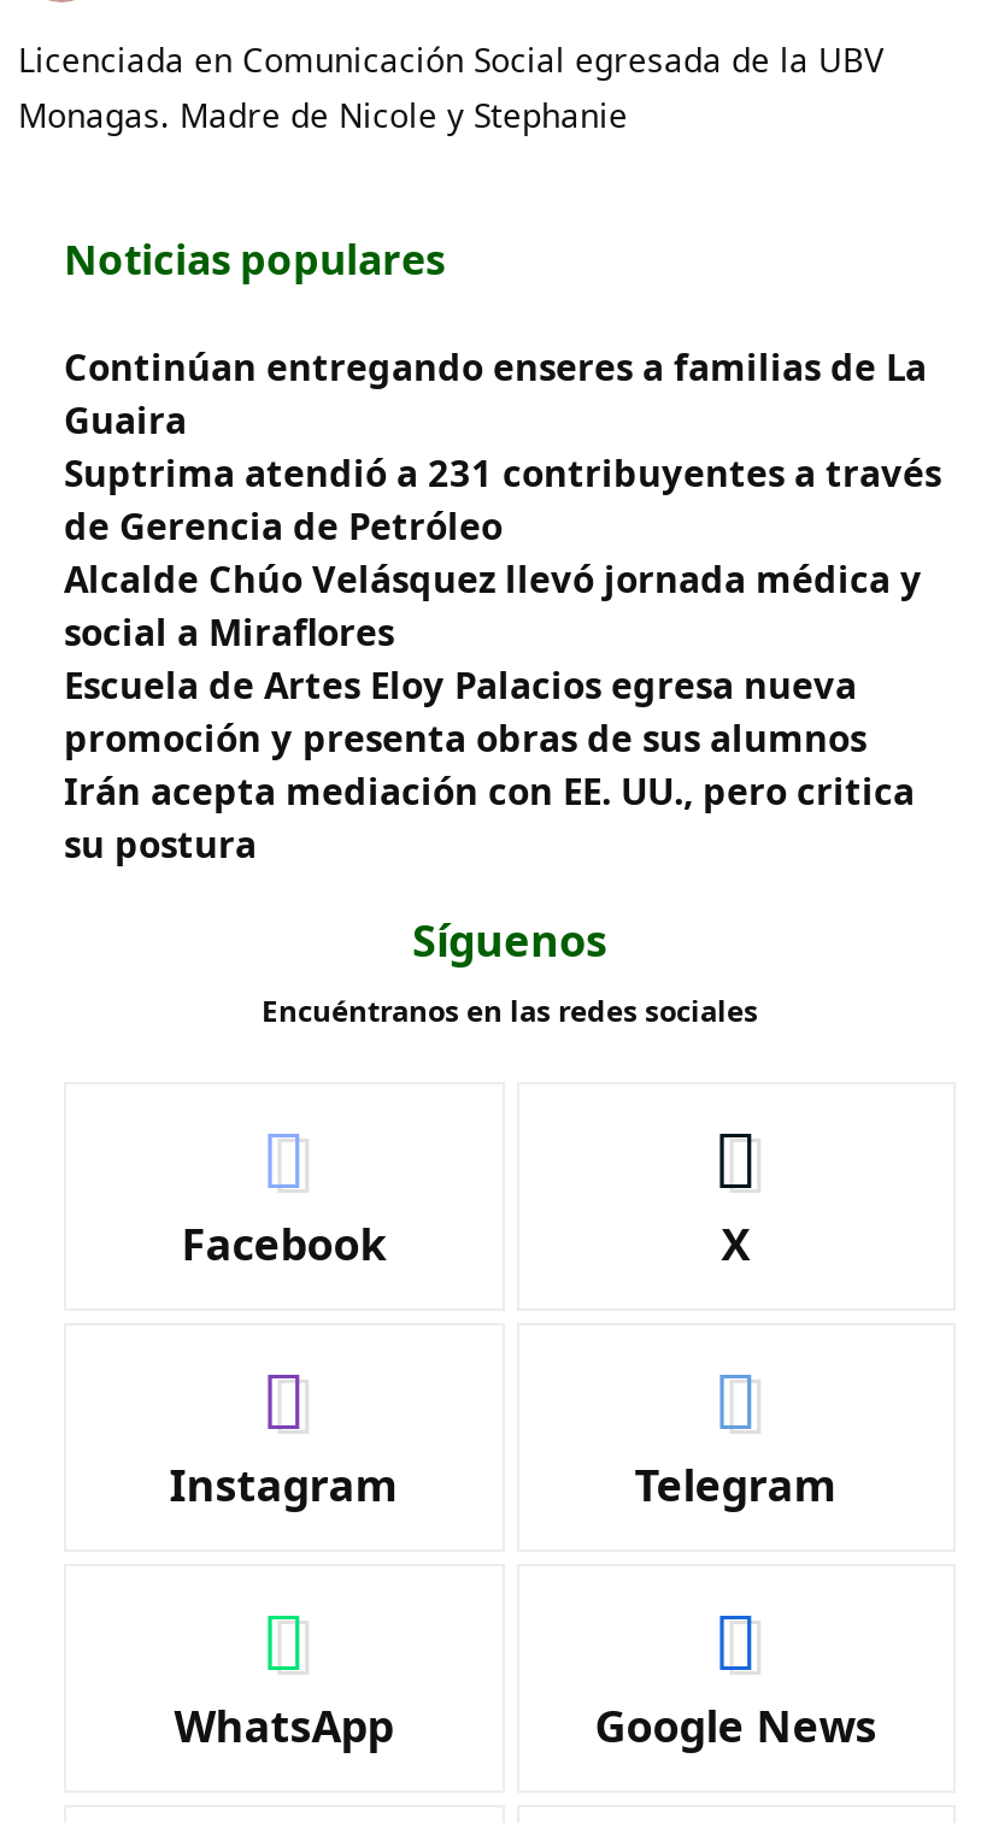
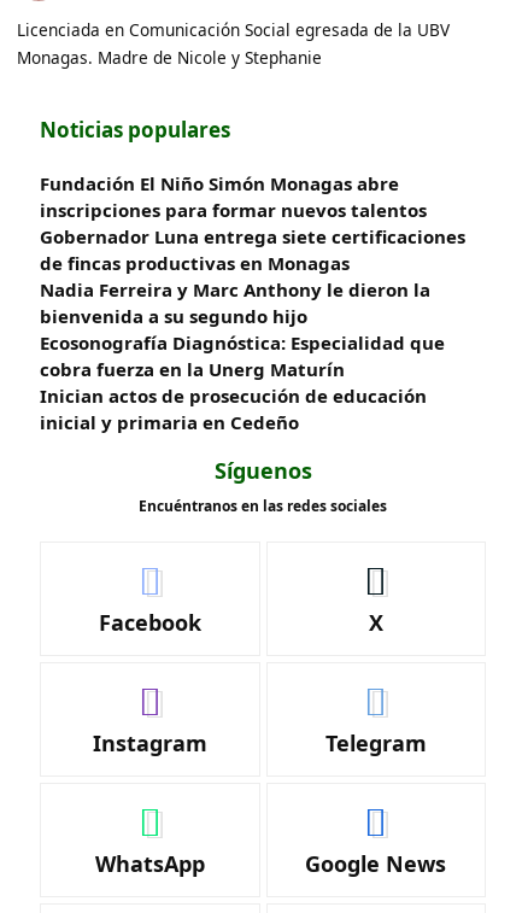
[64,342,941,867] Continúan entregando enseres a familias de La | Guaira | Suptrima atendió a 231 contribuyentes a través | de Gerencia de Petróleo | Alcalde Chúo Velásquez llevó jornada médica y | social a Miraflores | Escuela de Artes Eloy Palacios egresa nueva | promoción y presenta obras de sus alumnos | Irán acepta mediación con EE. UU., pero critica | su postura -> [40,171,465,434] Fundación El Niño Simón Monagas abre | inscripciones para formar nuevos talentos | Gobernador Luna entrega siete certificaciones | de fincas productivas en Monagas | Nadia Ferreira y Marc Anthony le dieron la | bienvenida a su segundo hijo | Ecosonografía Diagnóstica: Especialidad que | cobra fuerza en la Unerg Maturín | Inician actos de prosecución de educación | inicial y primaria en Cedeño

